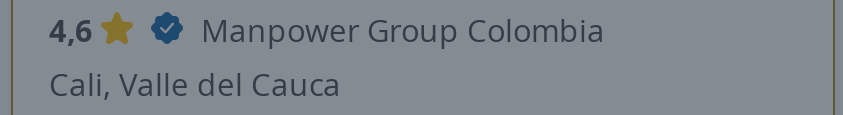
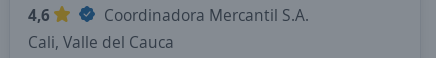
[193,8,605,52] Manpower Group Colombia -> [100,4,309,26] Coordinadora Mercantil S.A.

